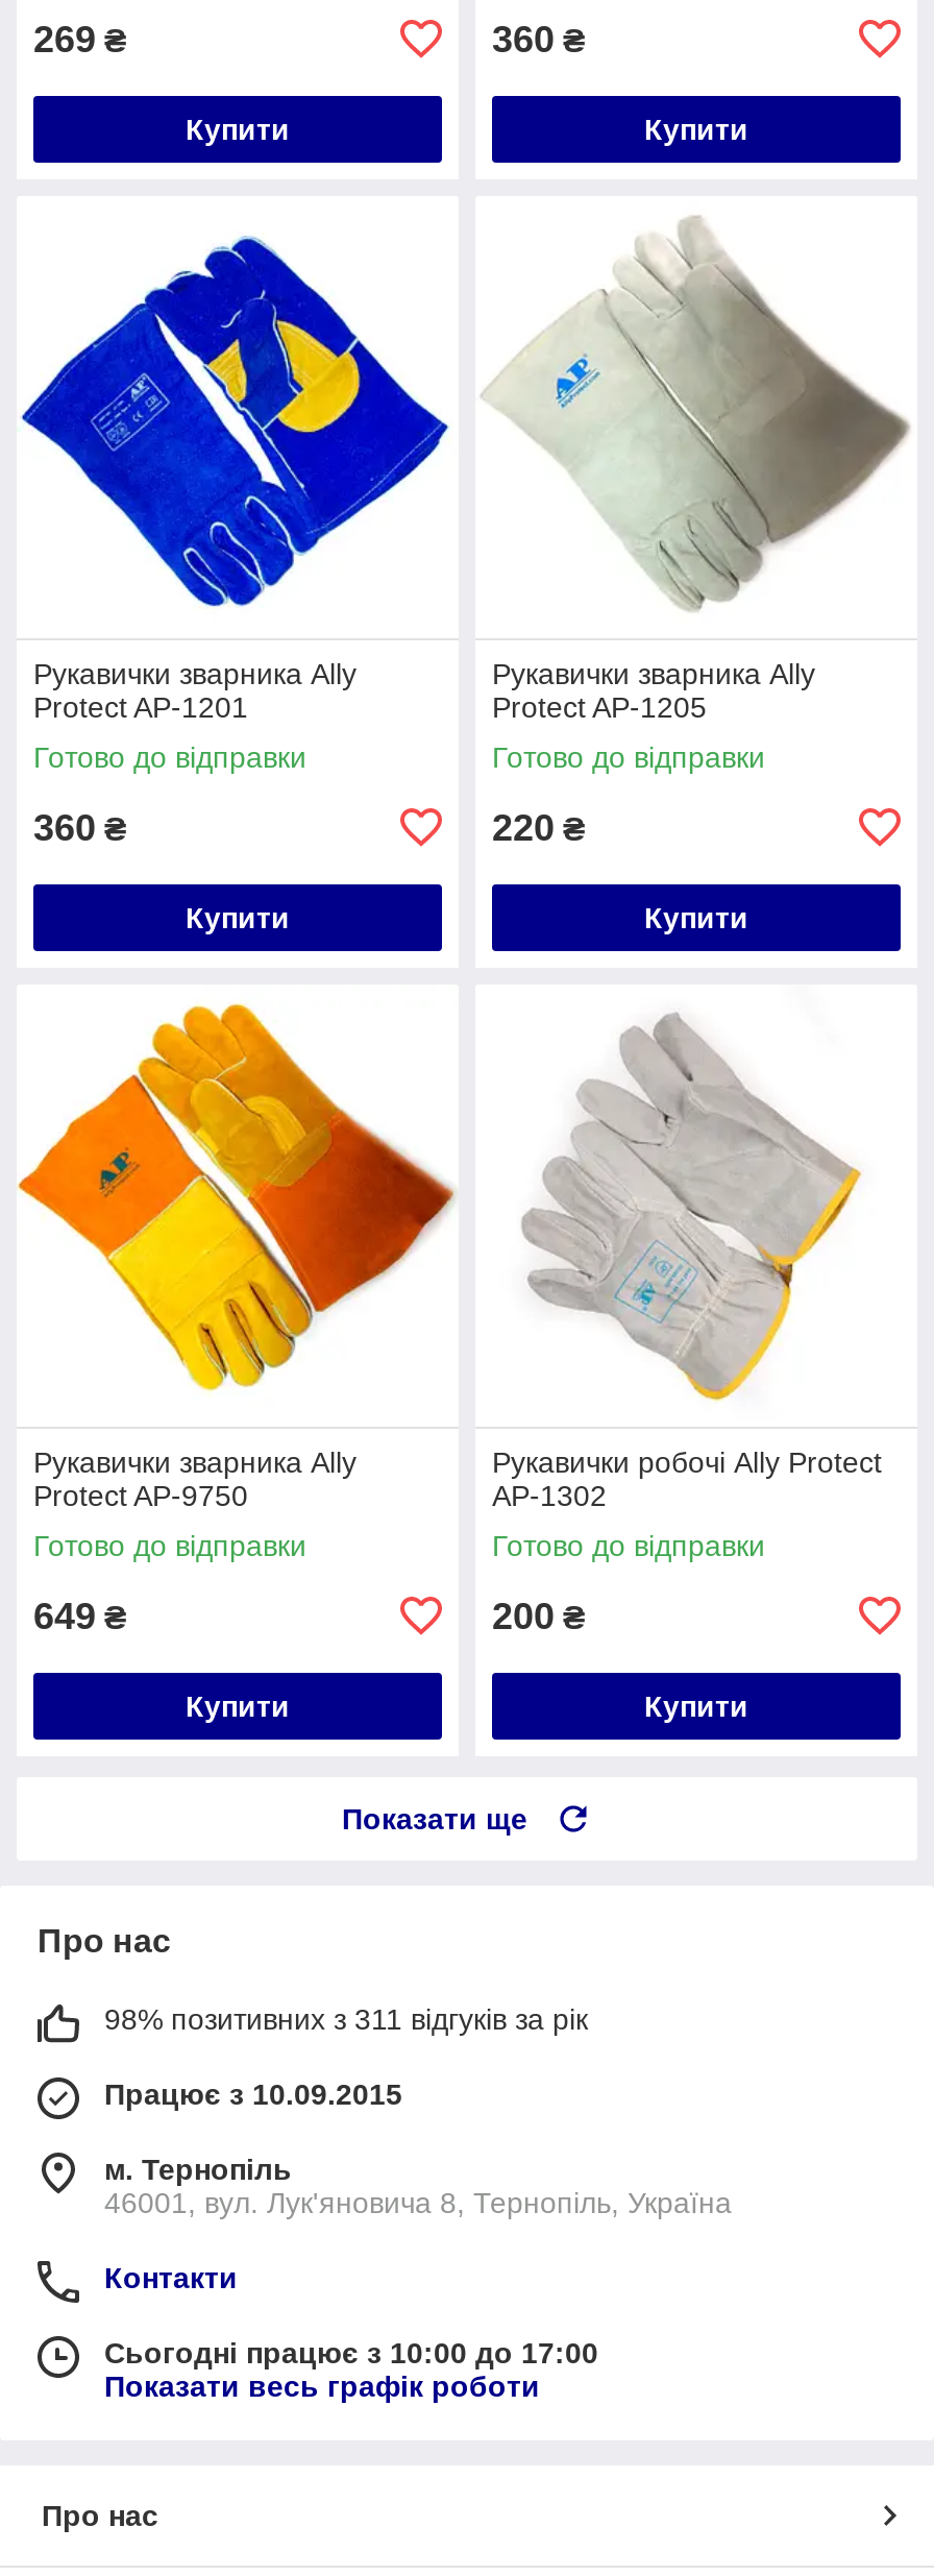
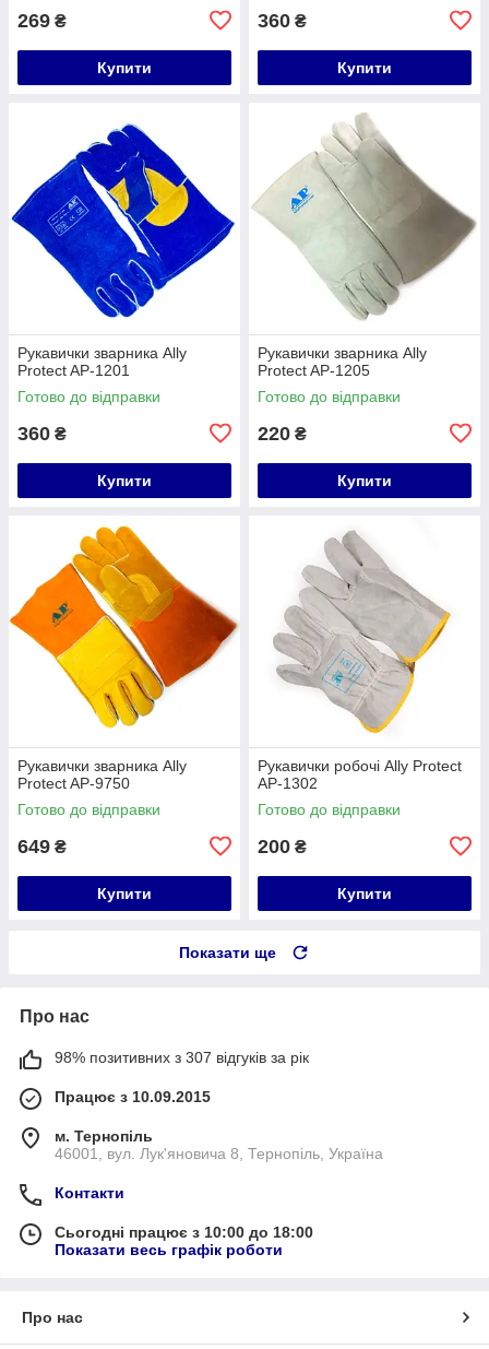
[104,2002,588,2035] 98% позитивних з 311 відгуків за рік -> [55,1048,309,1066] 98% позитивних з 307 відгуків за рік
[104,2336,598,2369] Сьогодні працює з 10:00 до 17:00 -> [55,1223,313,1241] Сьогодні працює з 10:00 до 18:00

